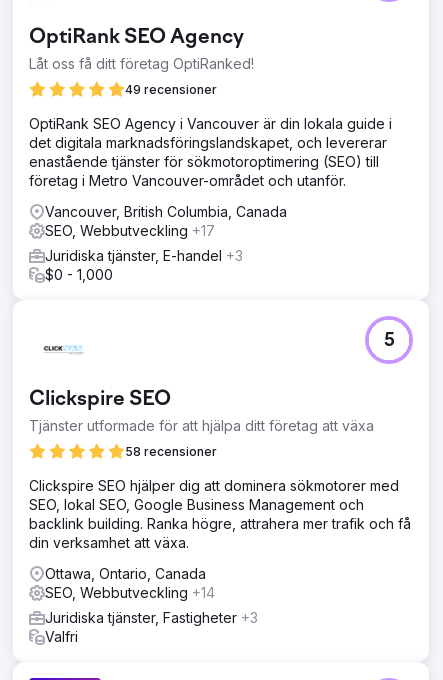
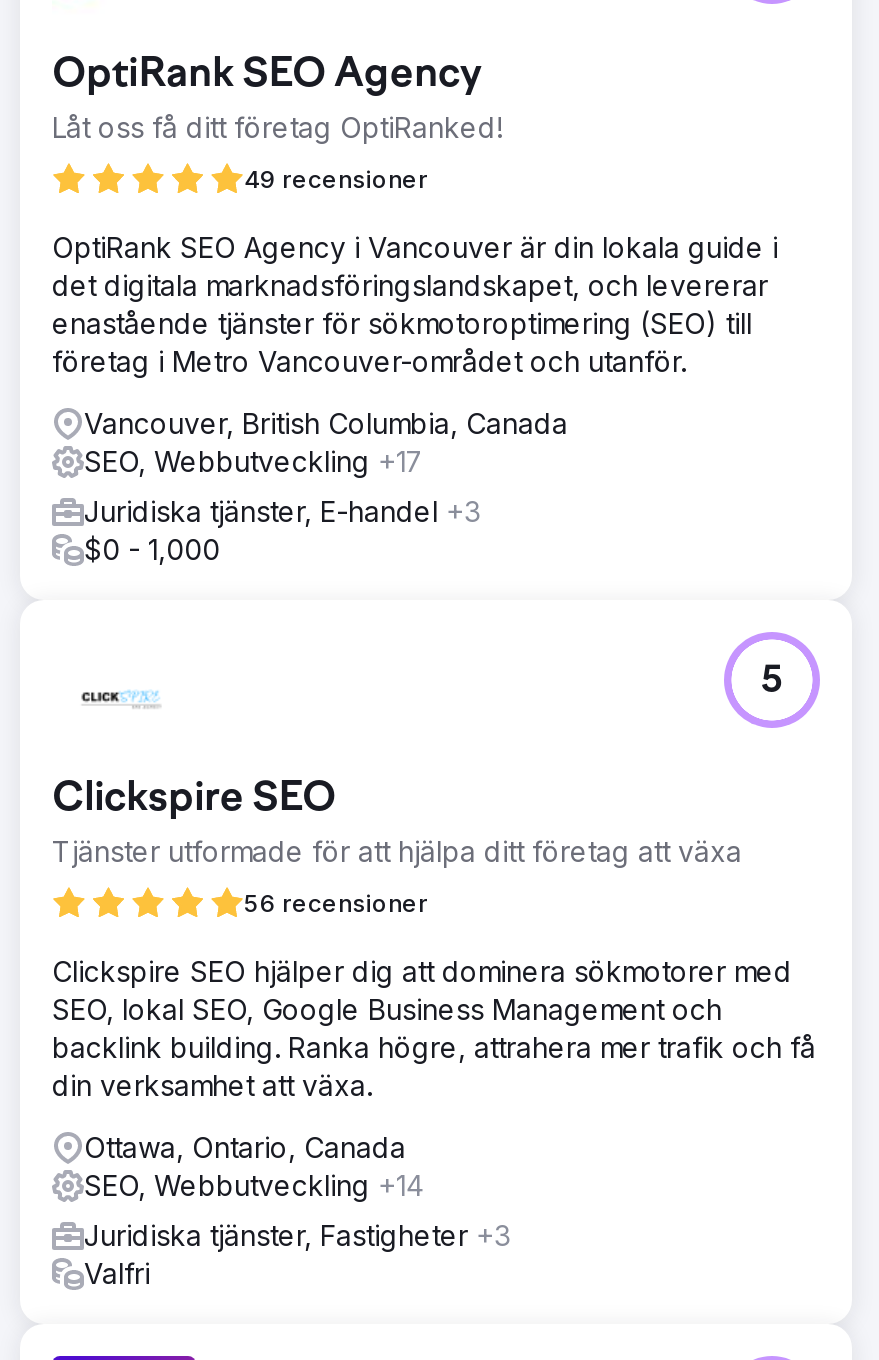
[125,444,217,459] 58 recensioner -> [244,888,428,918] 56 recensioner

